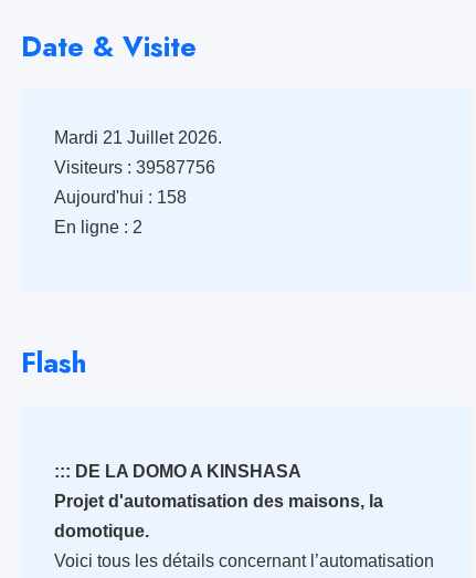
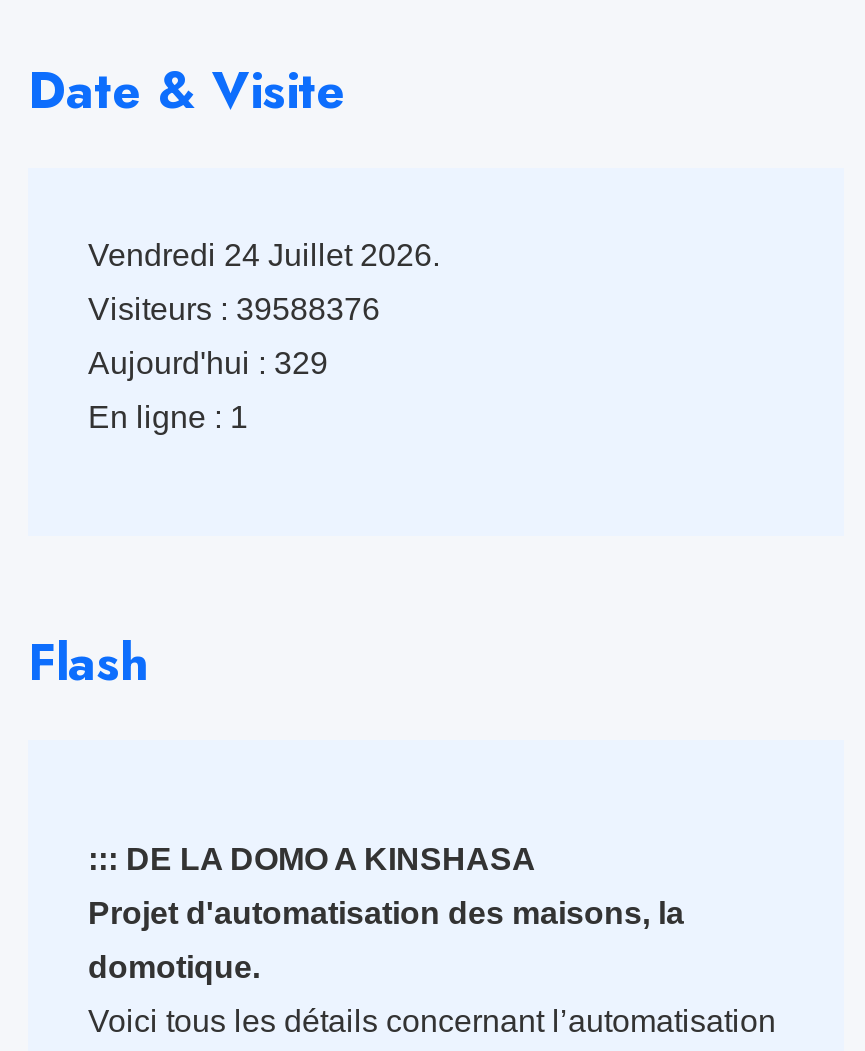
[54,128,222,147] Mardi 21 Juillet 2026. -> [88,238,440,272] Vendredi 24 Juillet 2026.
[54,158,215,177] Visiteurs : 39587756 -> [88,292,380,326] Visiteurs : 39588376
[54,188,187,207] Aujourd'hui : 158 -> [88,346,328,380] Aujourd'hui : 329
[54,218,142,237] En ligne : 2 -> [88,400,248,434] En ligne : 1

